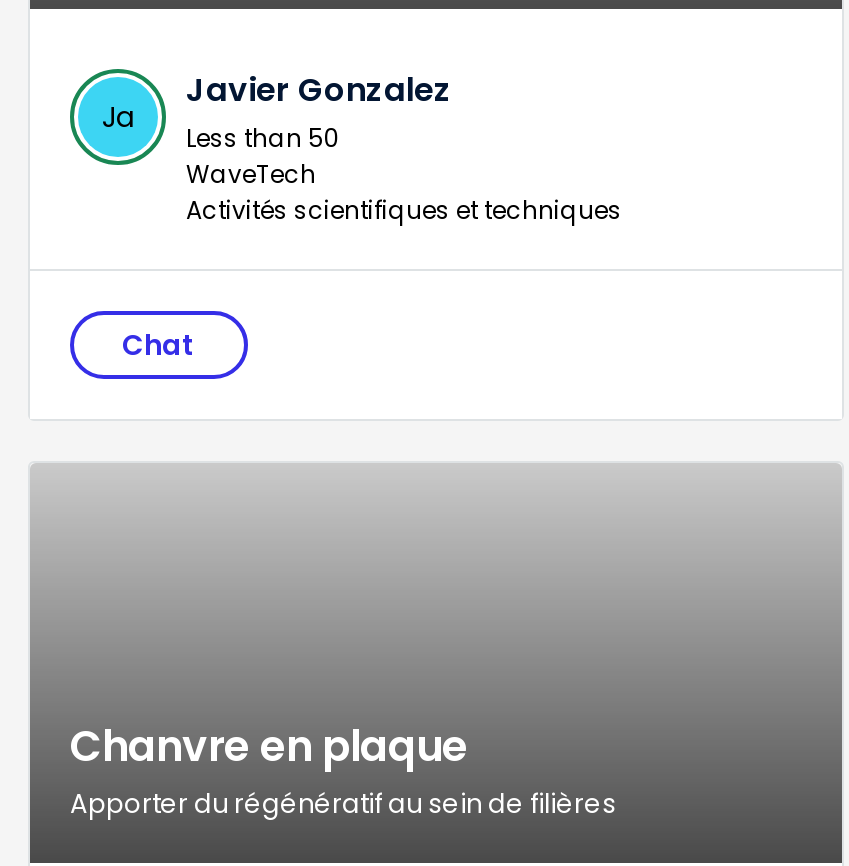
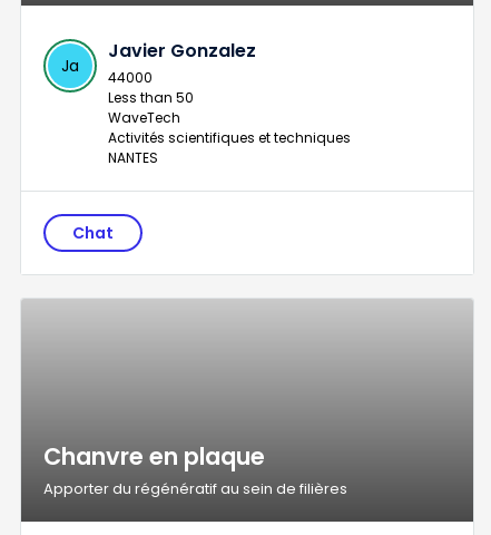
none -> [108,68,153,87] 44000
none -> [108,148,158,167] NANTES

